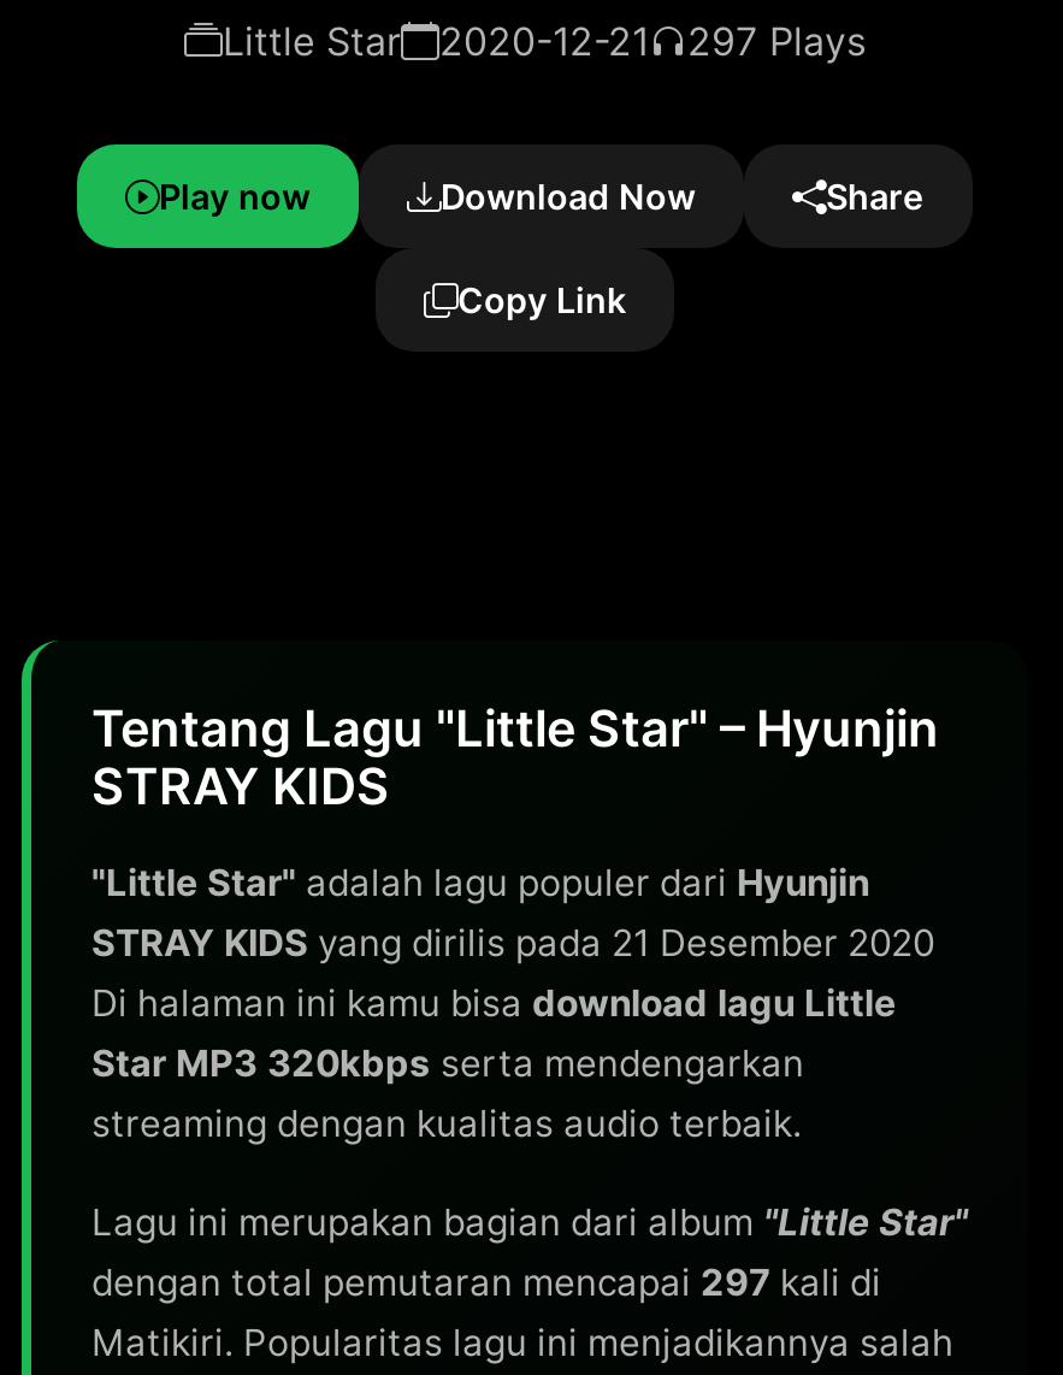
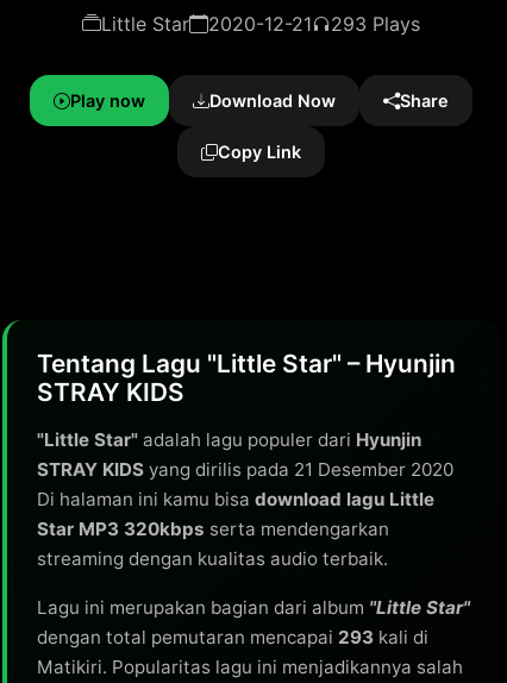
[687,17,866,65] 297 Plays -> [331,12,420,36] 293 Plays
[91,1259,881,1305] dengan total pemutaran mencapai 297 kali di -> [37,626,428,648] dengan total pemutaran mencapai 293 kali di

